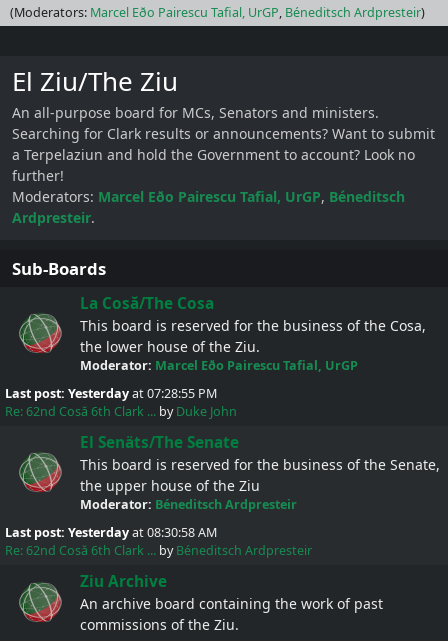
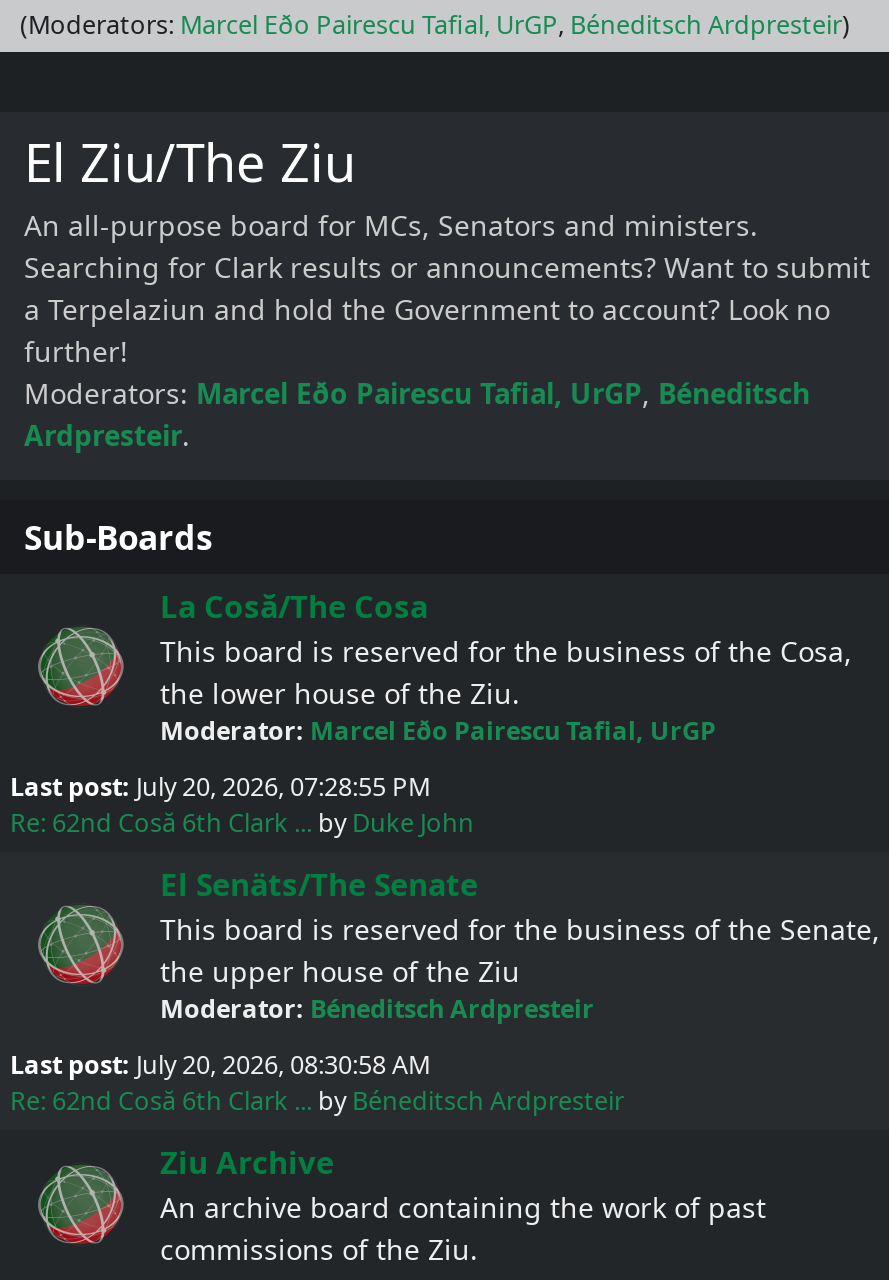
[5,384,217,401] Last post: Yesterday at 07:28:55 PM -> [10,769,430,803] Last post: July 20, 2026, 07:28:55 PM
[5,523,217,540] Last post: Yesterday at 08:30:58 AM -> [10,1047,430,1081] Last post: July 20, 2026, 08:30:58 AM

